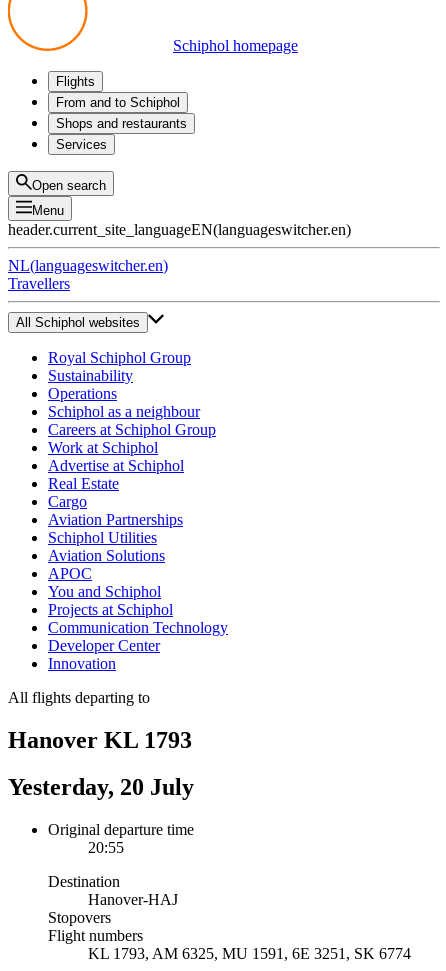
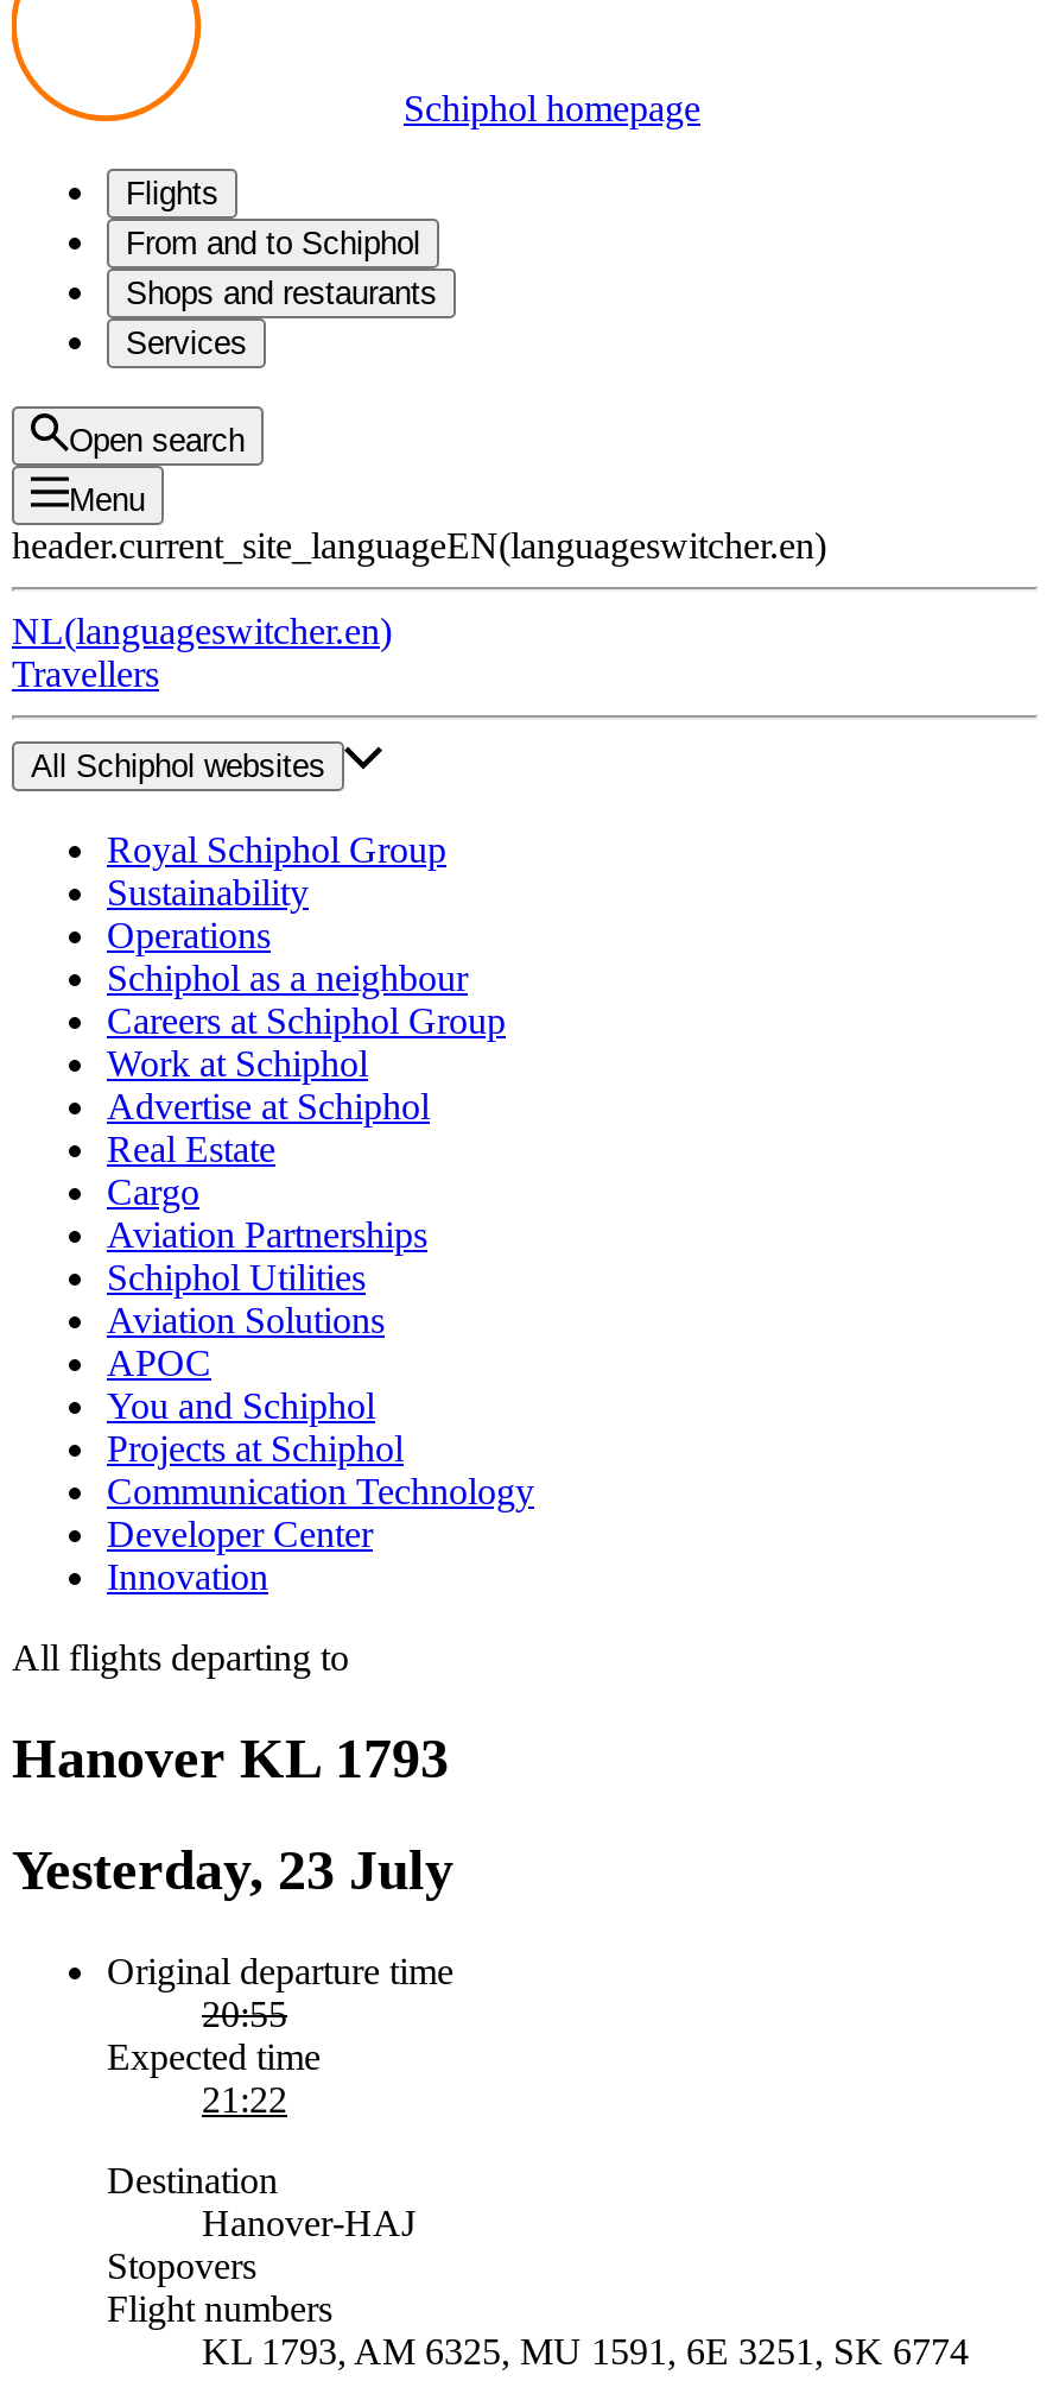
[8,774,194,800] Yesterday, 20 July -> [12,1839,453,1901] Yesterday, 23 July
none -> [107,2036,321,2119] Expected time | 21:22

